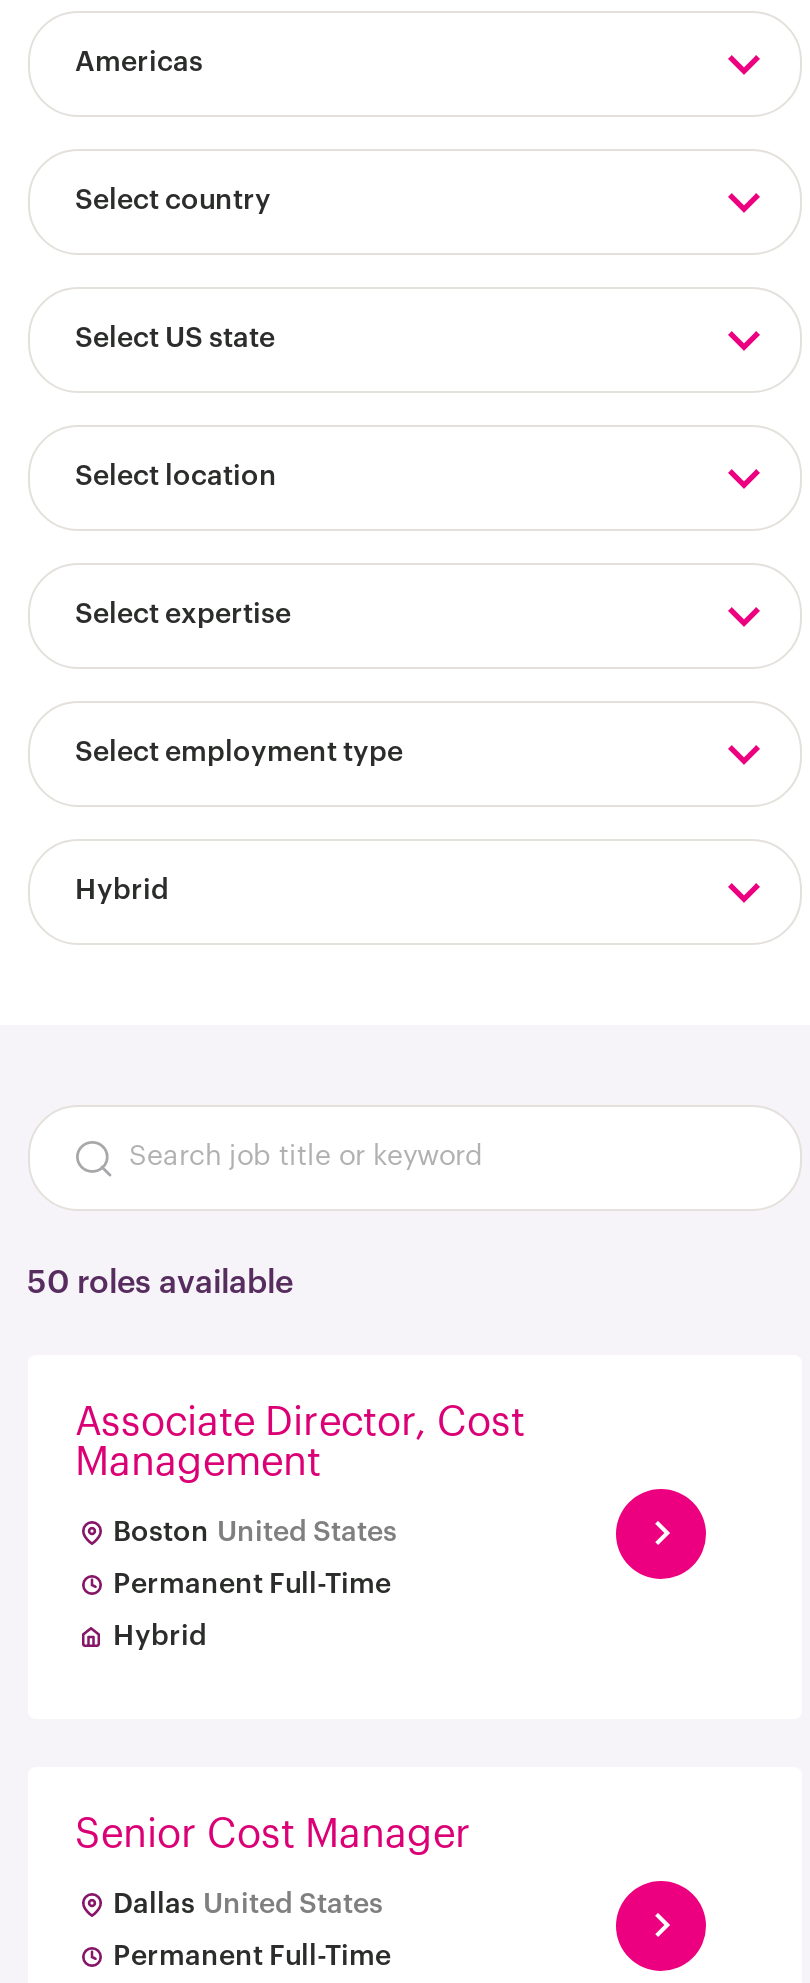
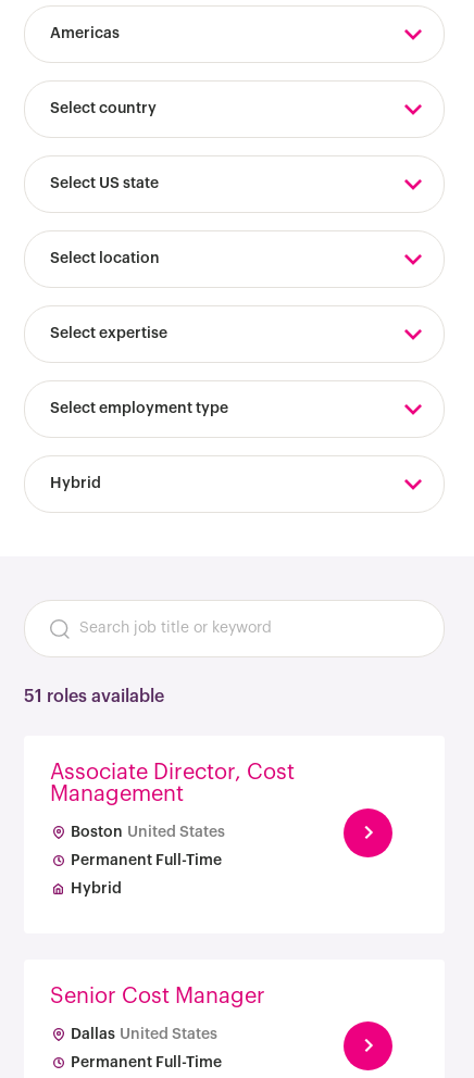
[27,1267,293,1299] 50 roles available -> [23,688,164,705] 51 roles available

